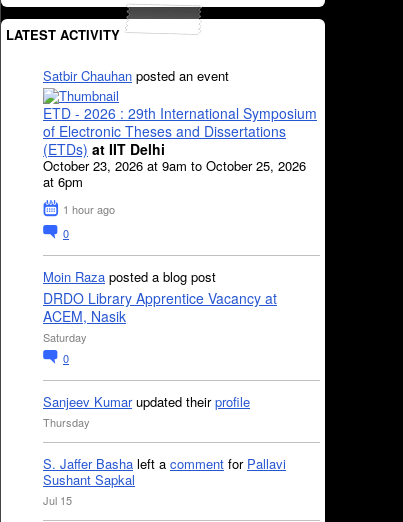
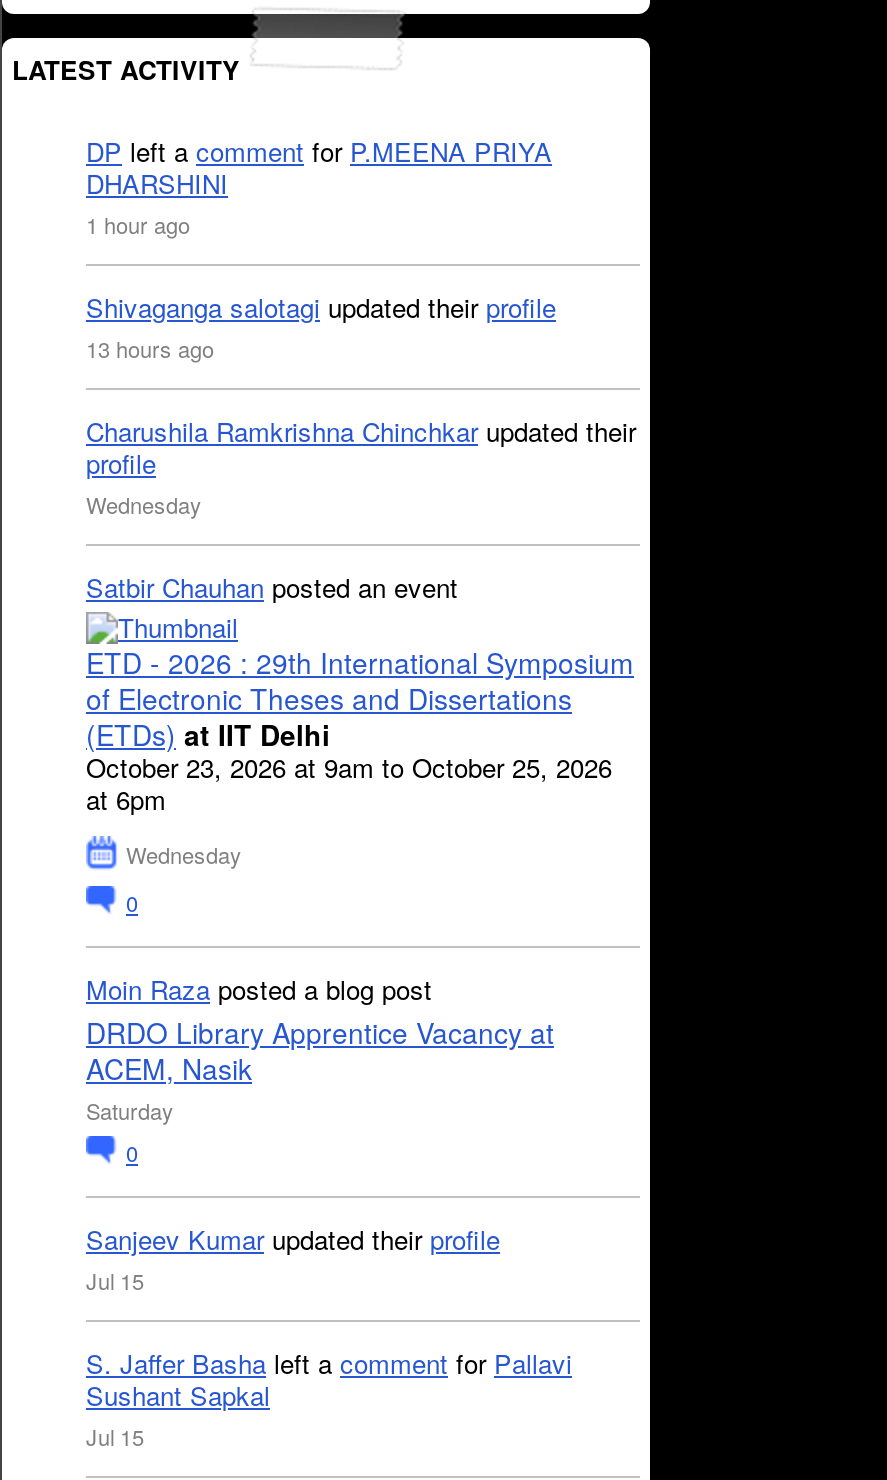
none -> [86,132,636,520] DP left a comment for P.MEENA PRIYA | DHARSHINI | 1 hour ago | Shivaganga salotagi updated their profile | 13 hours ago | Charushila Ramkrishna Chinchkar updated their | profile | Wednesday
[63,201,115,217] 1 hour ago -> [126,838,242,870] Wednesday
[43,414,90,430] Thursday -> [86,1264,144,1296] Jul 15

